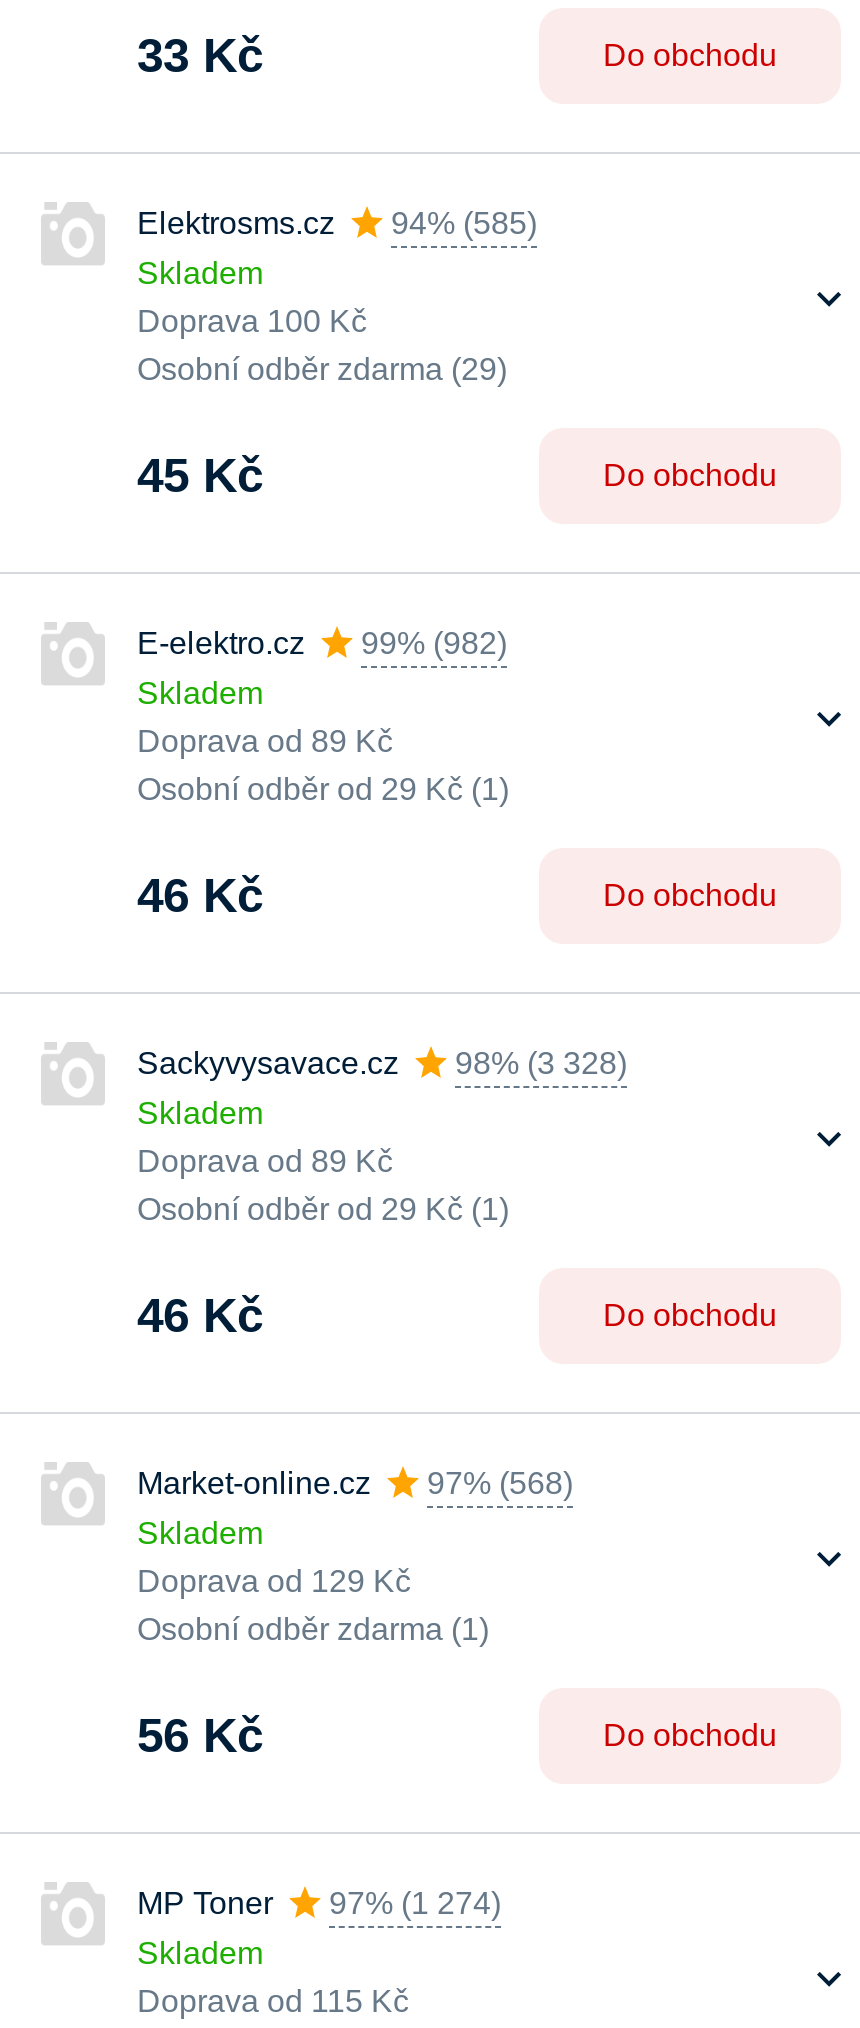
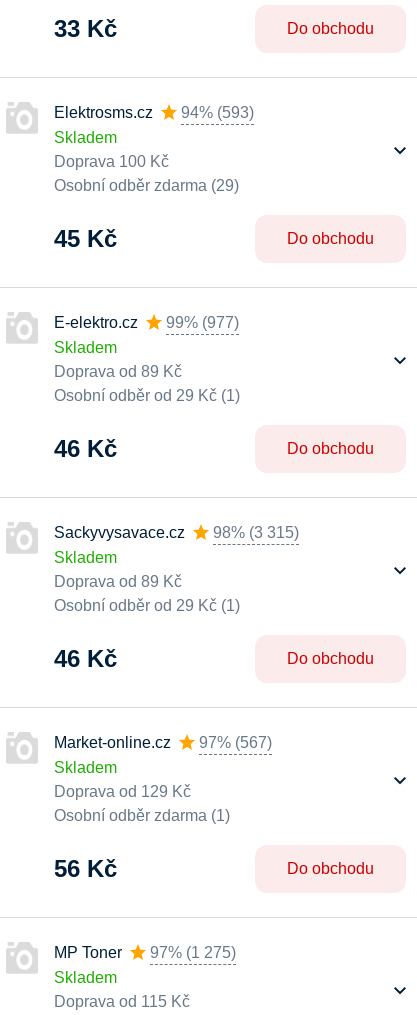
[137,206,537,240] Elektrosms.cz 94% (585) -> [54,104,254,121] Elektrosms.cz 94% (593)
[137,626,507,660] E-elektro.cz 99% (982) -> [54,314,239,331] E-elektro.cz 99% (977)
[137,1046,627,1080] Sackyvysavace.cz 98% (3 328) -> [54,524,299,541] Sackyvysavace.cz 98% (3 315)
[137,1466,573,1500] Market-online.cz 97% (568) -> [54,734,272,751] Market-online.cz 97% (567)
[137,1886,501,1920] MP Toner 97% (1 274) -> [54,944,236,961] MP Toner 97% (1 275)

